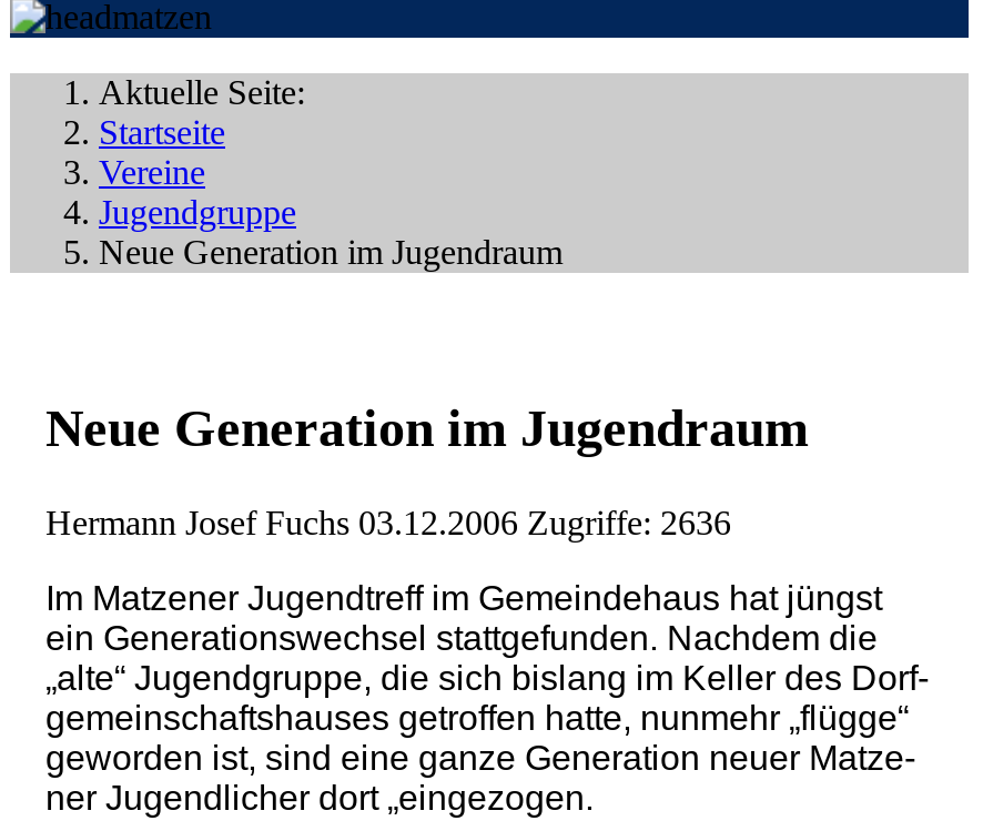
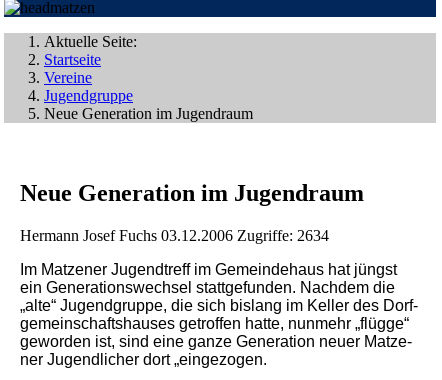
[45,503,731,541] Hermann Josef Fuchs 03.12.2006 Zugriffe: 2636 -> [20,227,329,244] Hermann Josef Fuchs 03.12.2006 Zugriffe: 2634

